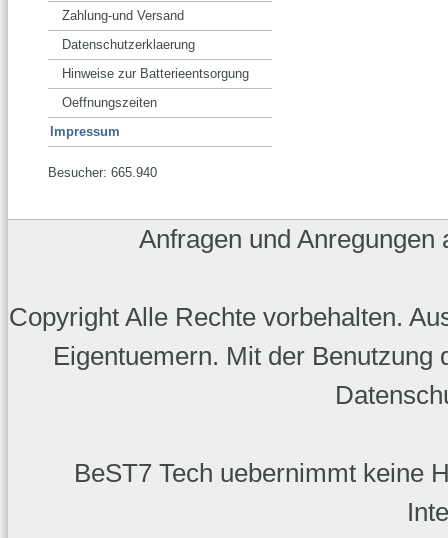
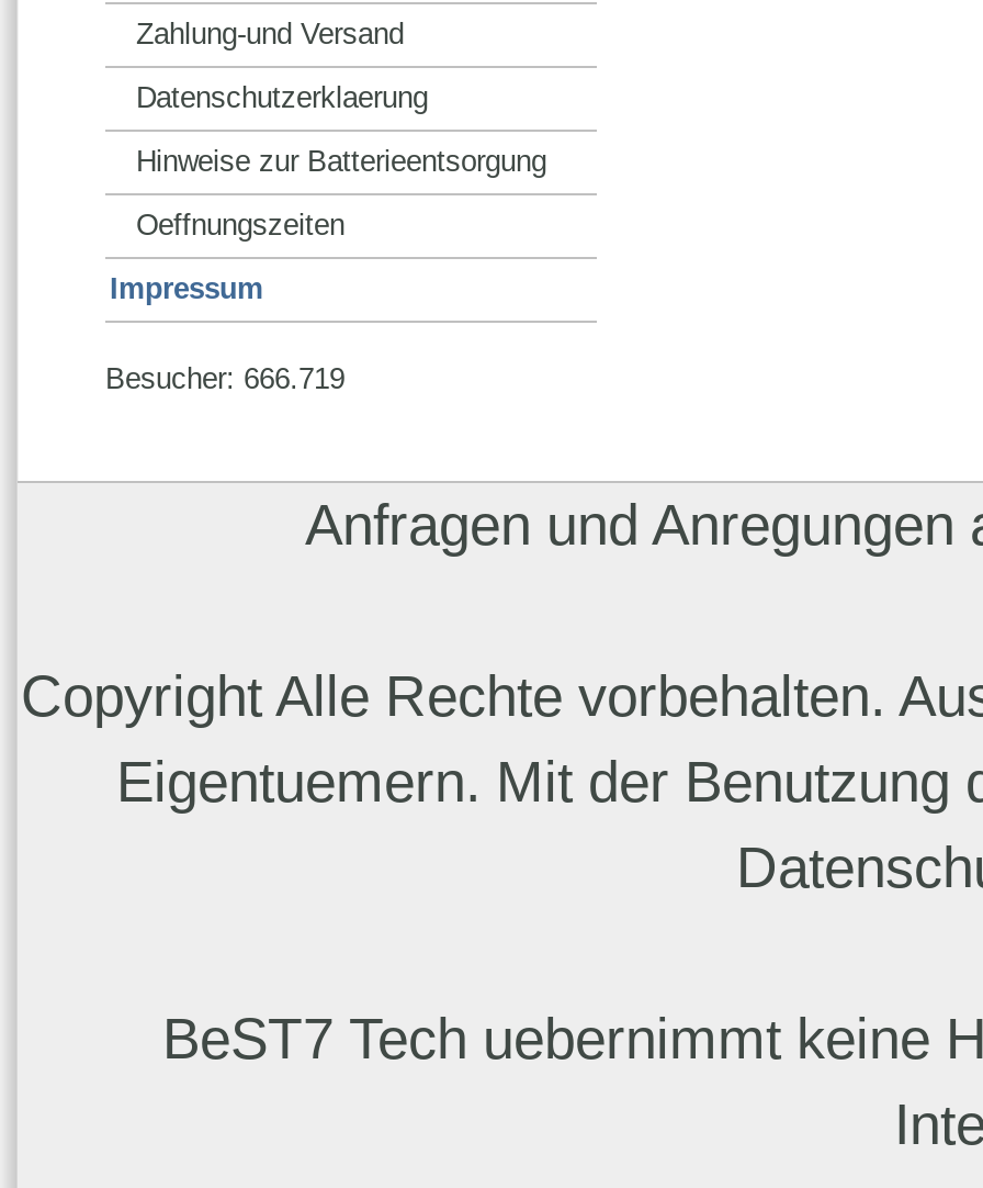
[48,165,157,180] Besucher: 665.940 -> [105,362,344,395] Besucher: 666.719

